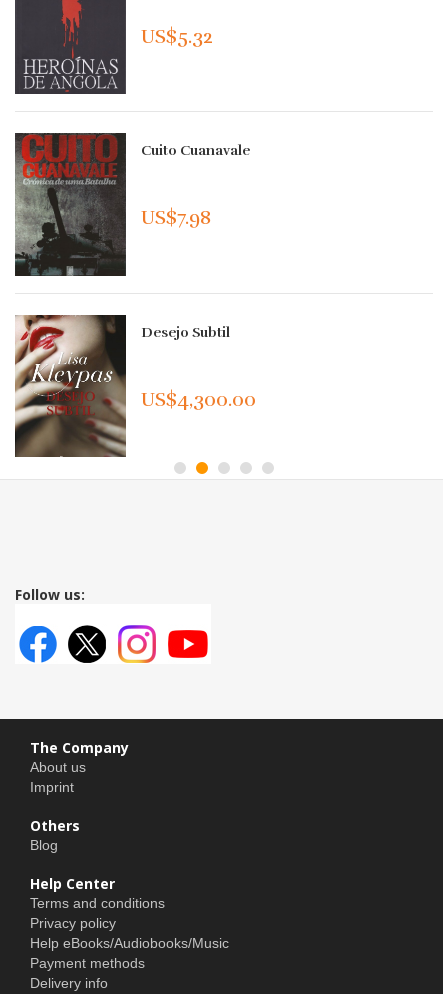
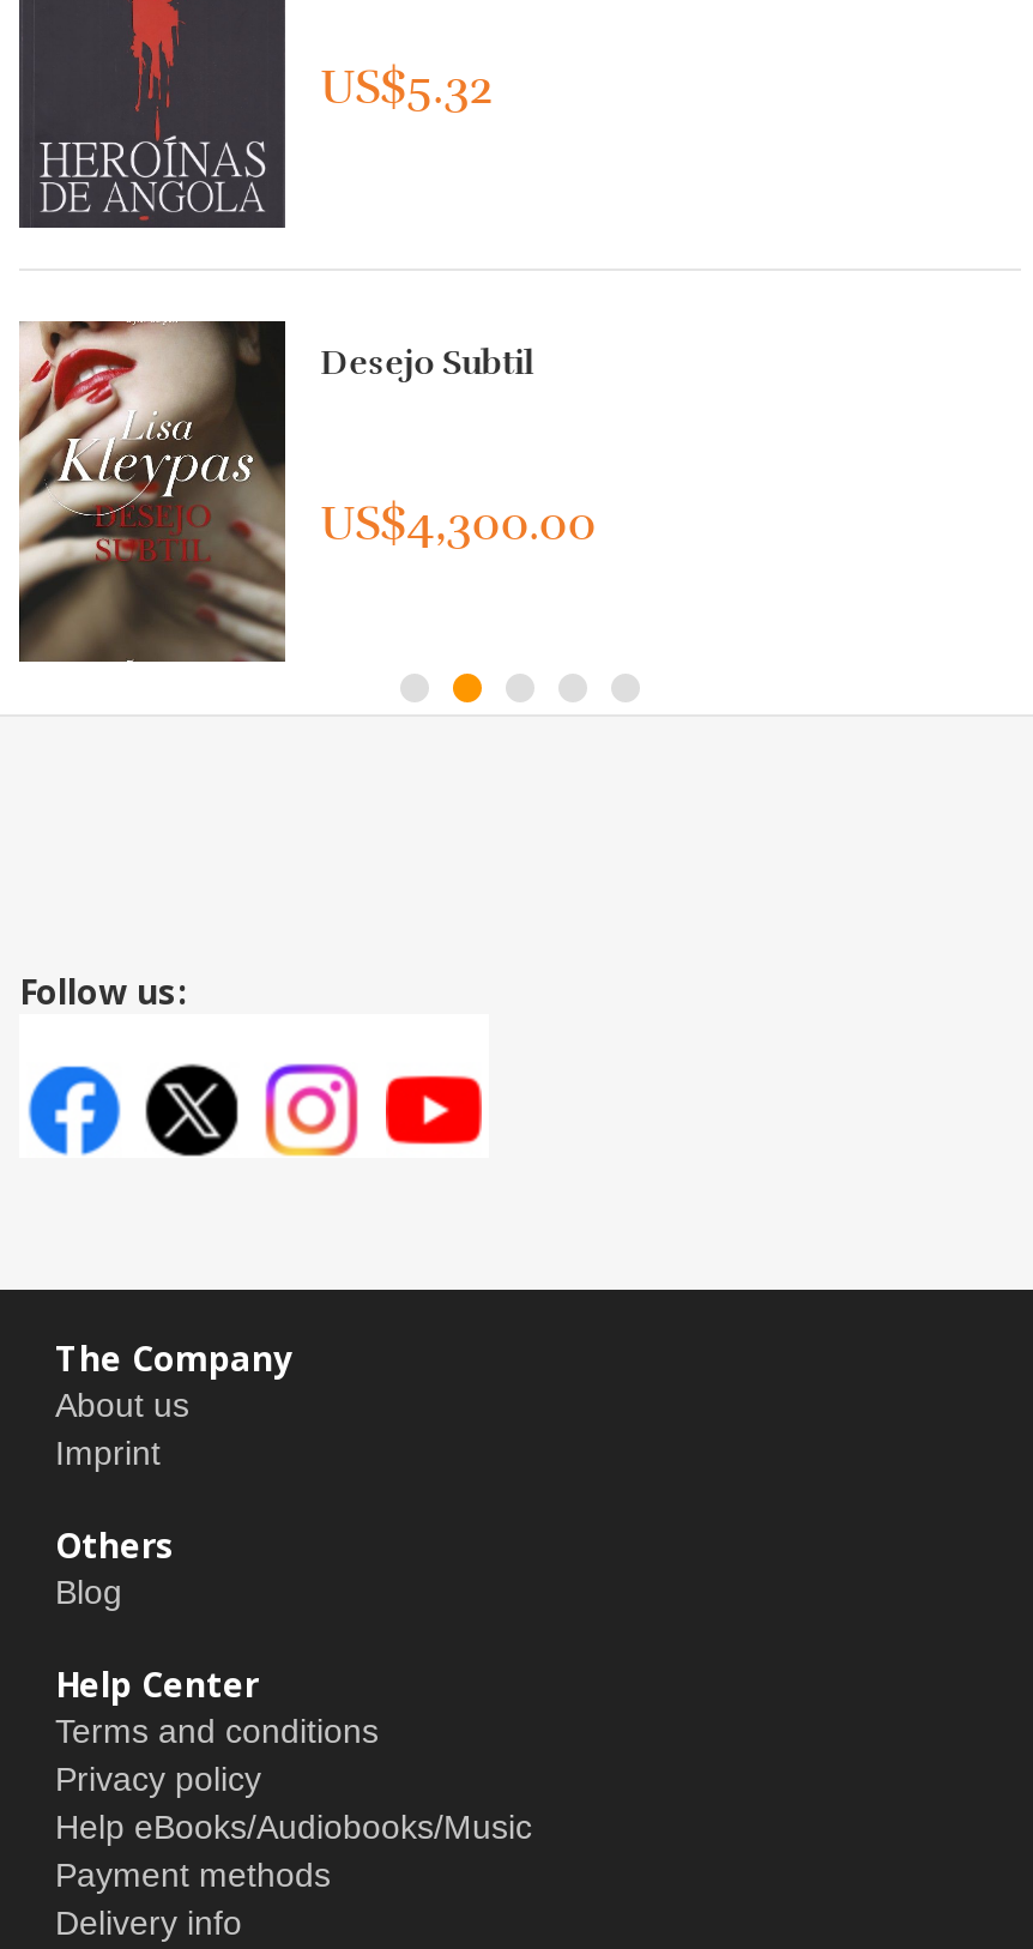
[15,132,250,276] [image] | Cuito Cuanavale | US$7.98 -> none

